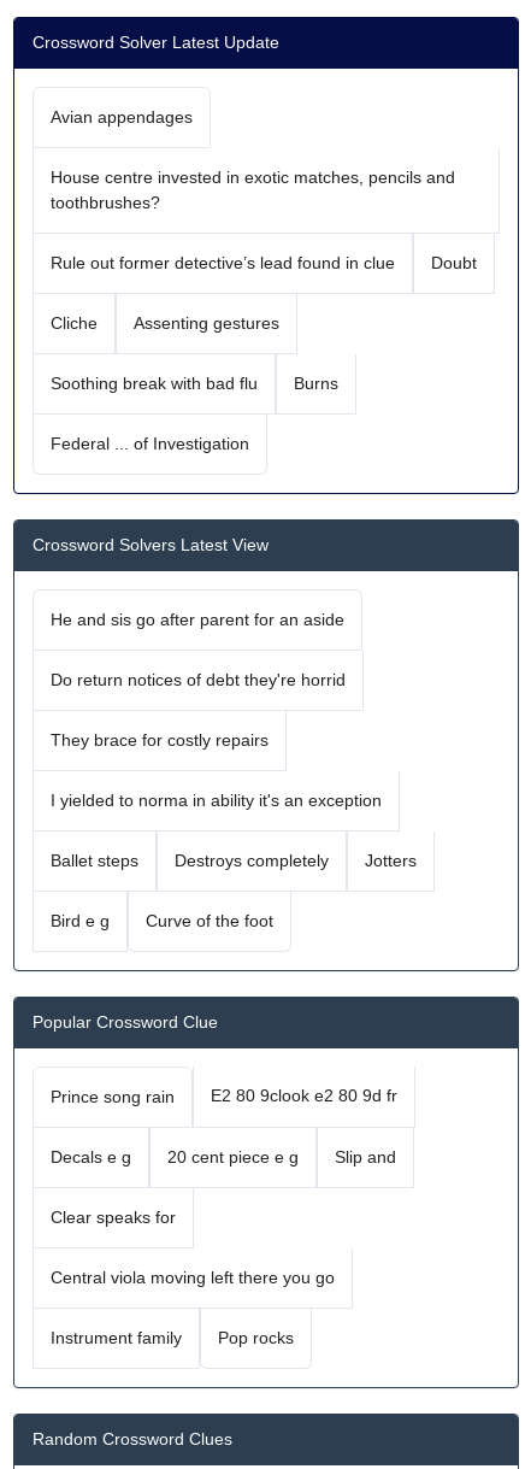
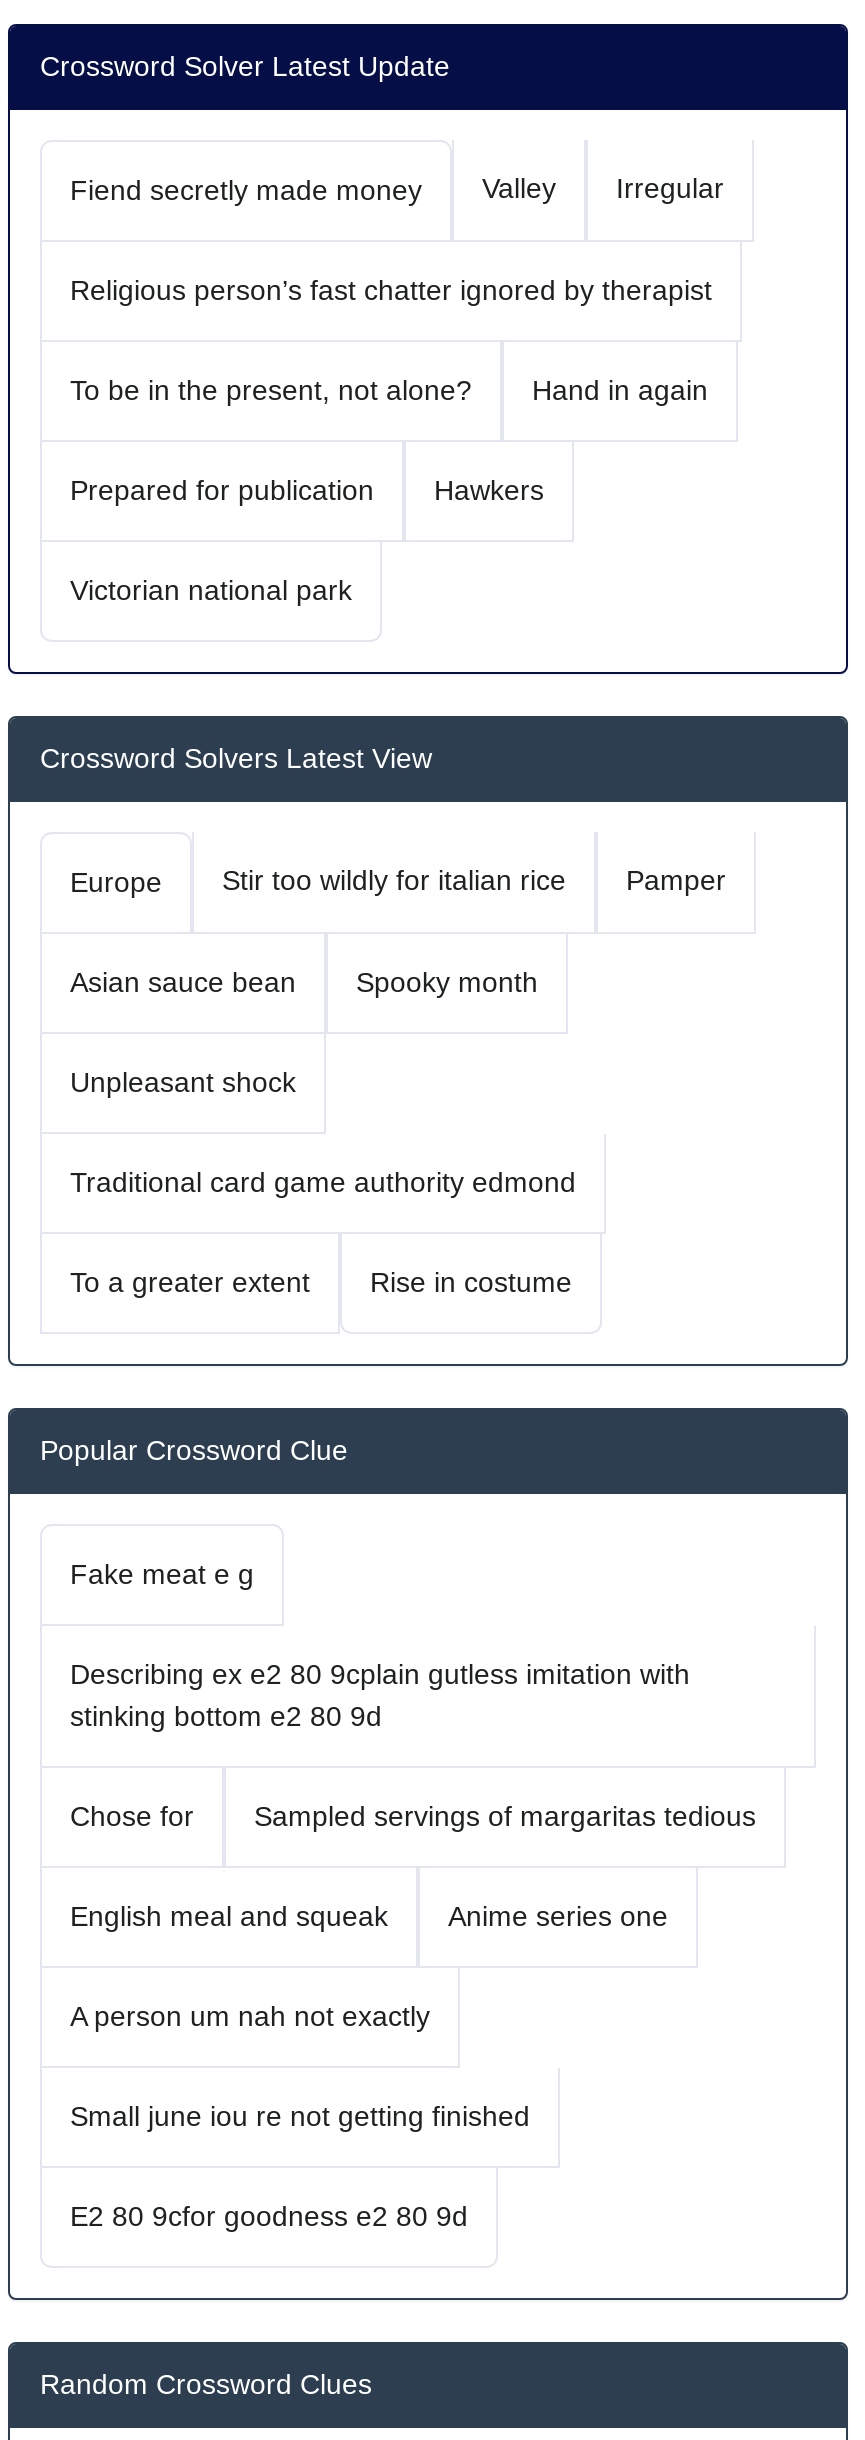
[51,107,477,453] Avian appendages | House centre invested in exotic matches, pencils and | toothbrushes? | Rule out former detective’s lead found in clue | Doubt | Cliche | Assenting gestures | Soothing break with bad flu | Burns | Federal ... of Investigation -> [70,172,724,606] Fiend secretly made money | Valley | Irregular | Religious person’s fast chatter ignored by therapist | To be in the present, not alone? | Hand in again | Prepared for publication | Hawkers | Victorian national park
moved [33,535,269,554] -> [40,742,432,774]: Crossword Solvers Latest View
[51,610,417,930] He and sis go after parent for an aside | Do return notices of debt they're horrid | They brace for costly repairs | I yielded to norma in ability it's an exception | Ballet steps | Destroys completely | Jotters | Bird e g | Curve of the foot -> [70,864,726,1298] Europe | Stir too wildly for italian rice | Pamper | Asian sauce bean | Spooky month | Unpleasant shock | Traditional card game authority edmond | To a greater extent | Rise in costume
moved [33,1012,218,1032] -> [40,1434,348,1466]: Popular Crossword Clue
[51,1086,397,1347] Prince song rain | E2 80 9clook e2 80 9d fr | Decals e g | 20 cent piece e g | Slip and | Clear speaks for | Central viola moving left there you go | Instrument family | Pop rocks -> [70,1558,756,2232] Fake meat e g | Describing ex e2 80 9cplain gutless imitation with | stinking bottom e2 80 9d | Chose for | Sampled servings of margaritas tedious | English meal and squeak | Anime series one | A person um nah not exactly | Small june iou re not getting finished | E2 80 9cfor goodness e2 80 9d

